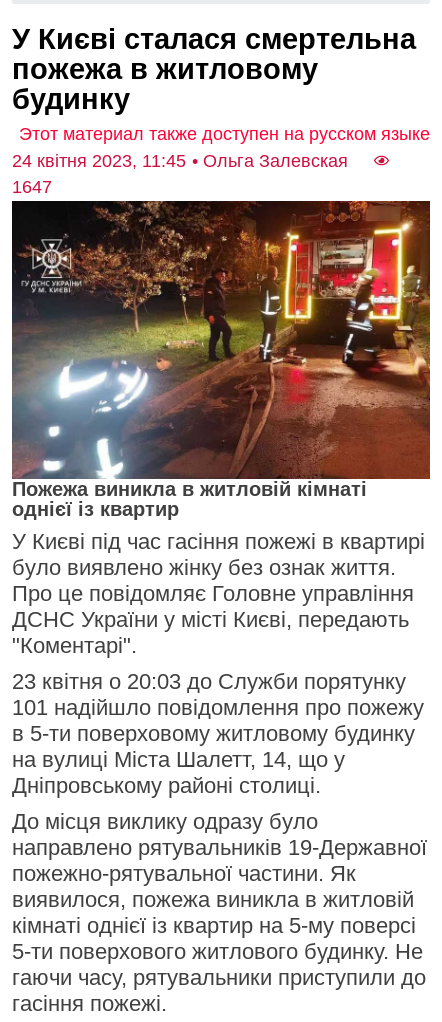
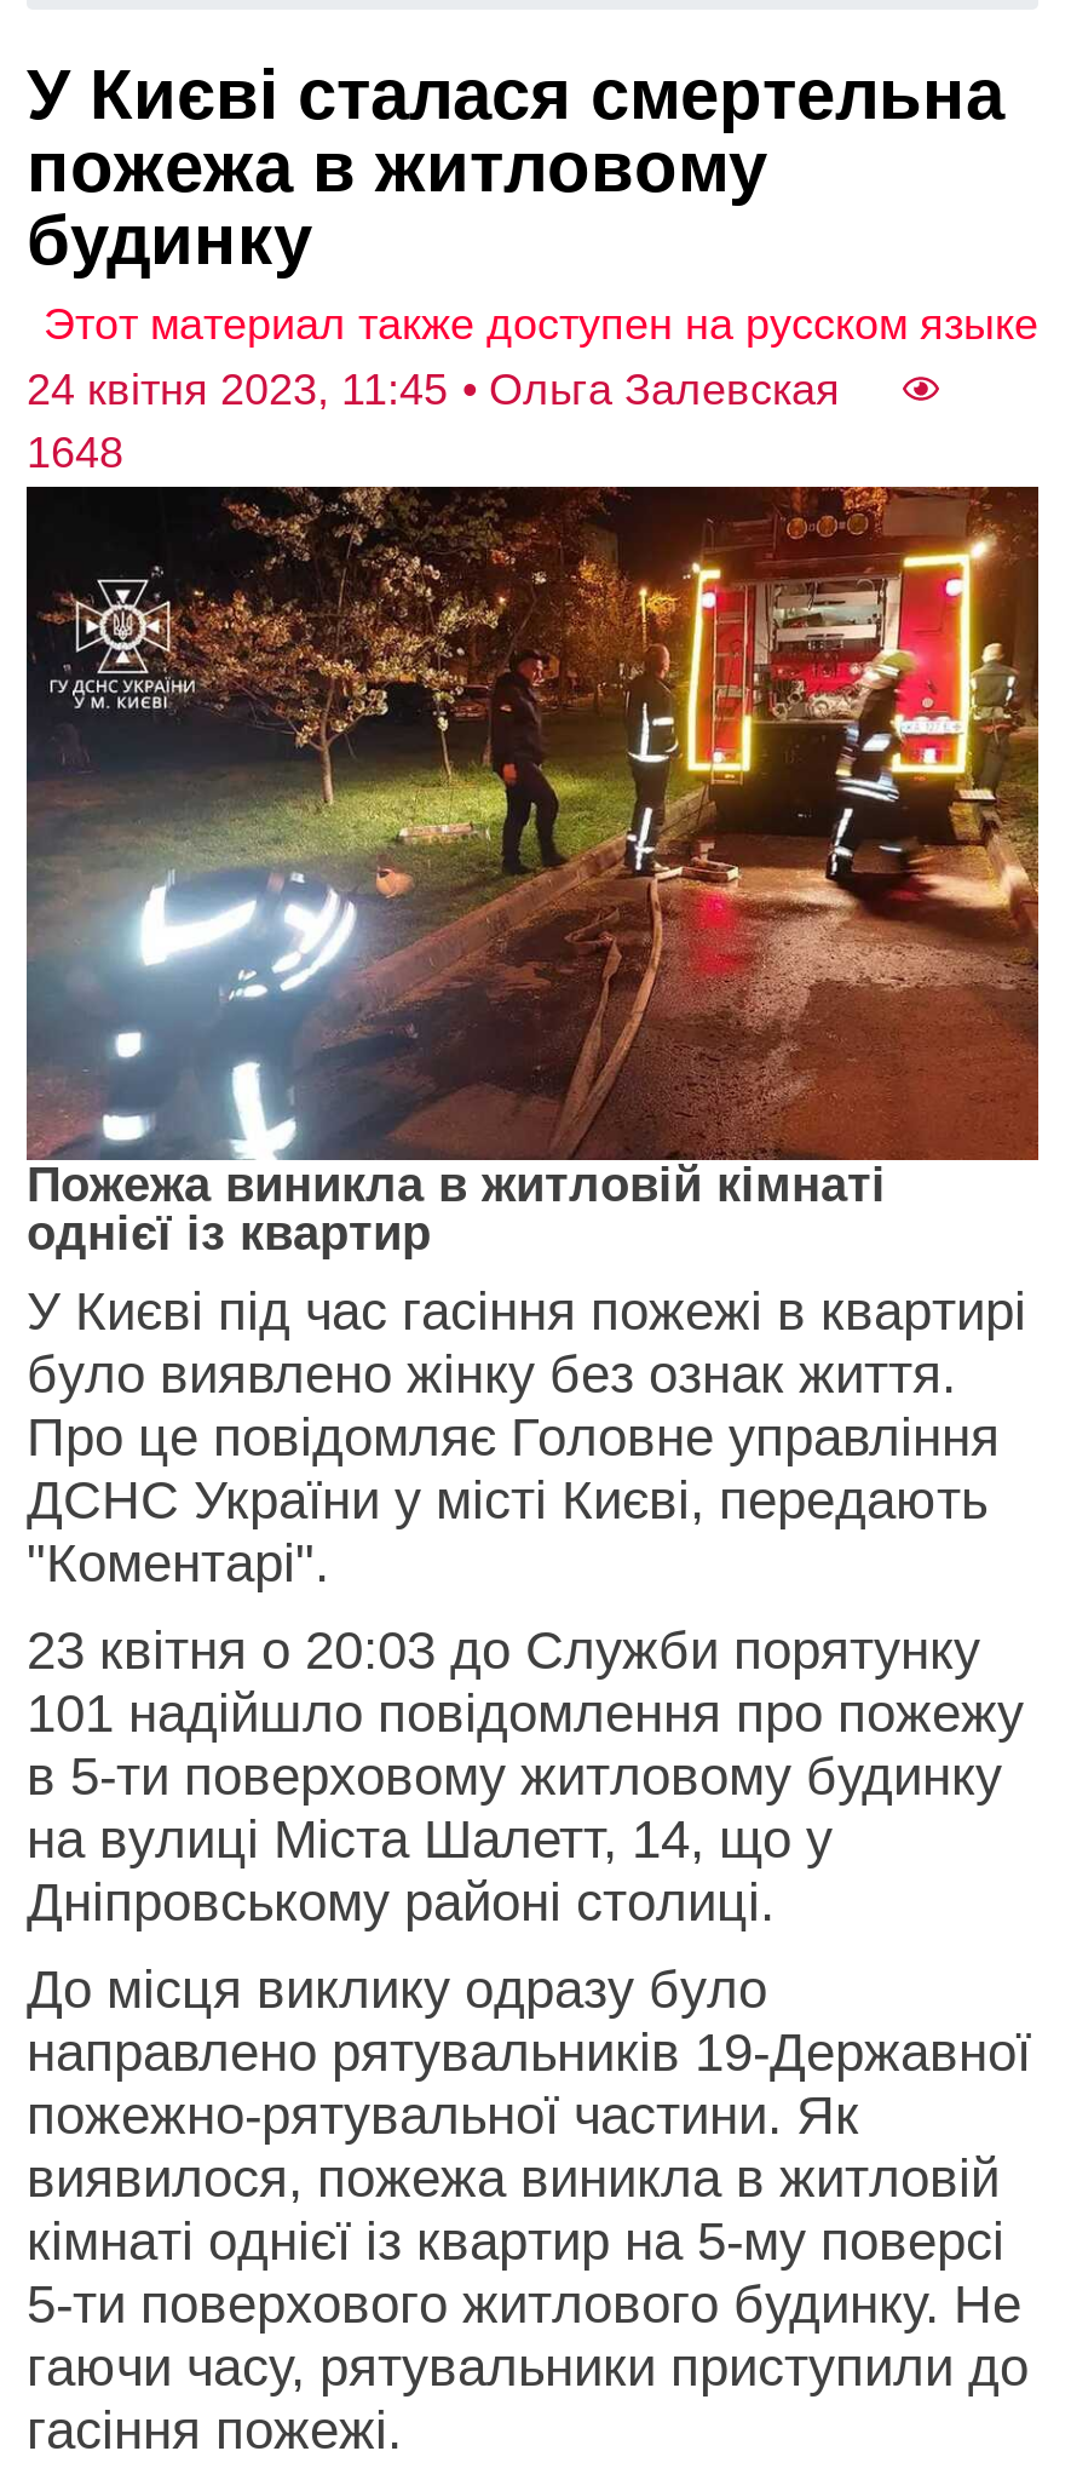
[12,176,52,196] 1647 -> [27,427,123,476] 1648

